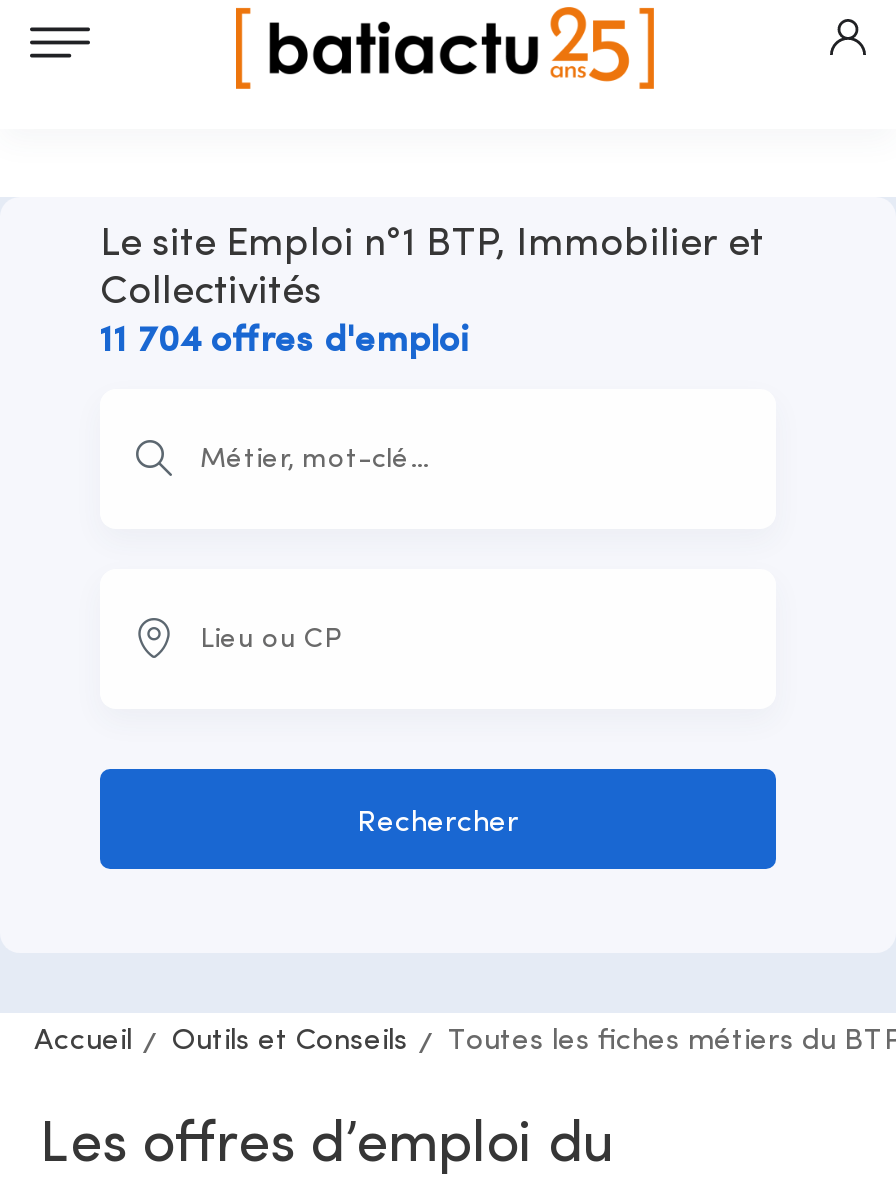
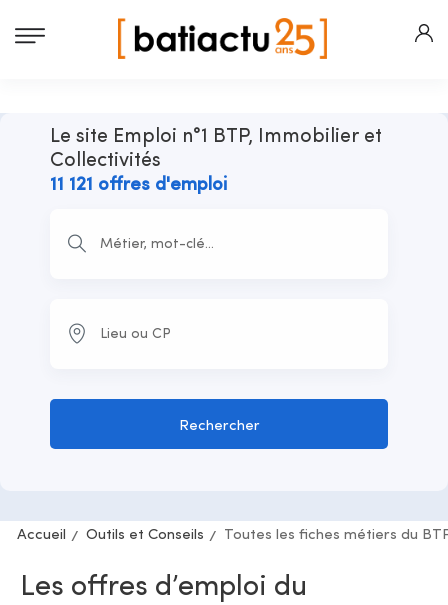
[100,323,468,361] 11 704 offres d'emploi -> [50,176,227,195] 11 121 offres d'emploi

